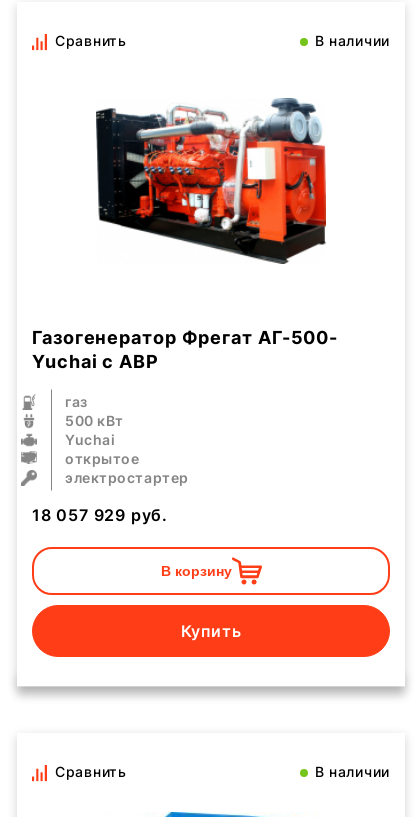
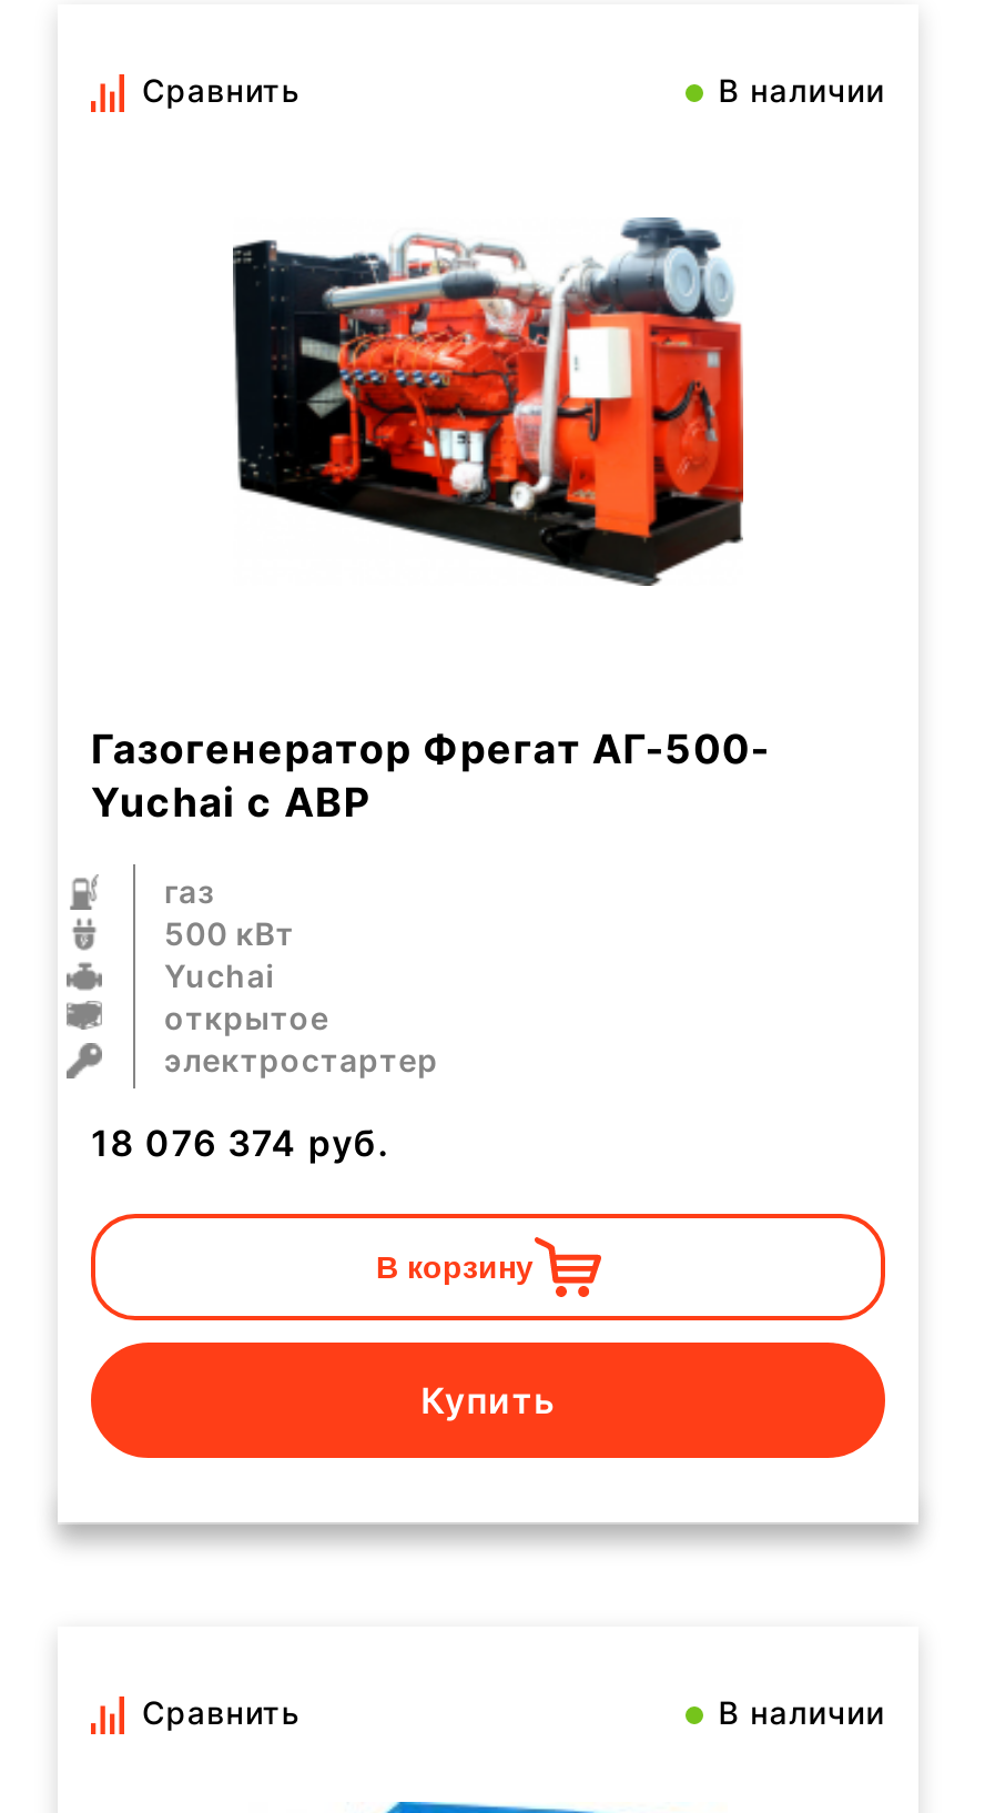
[32,505,168,525] 18 057 929 руб. -> [91,1121,390,1165] 18 076 374 руб.

